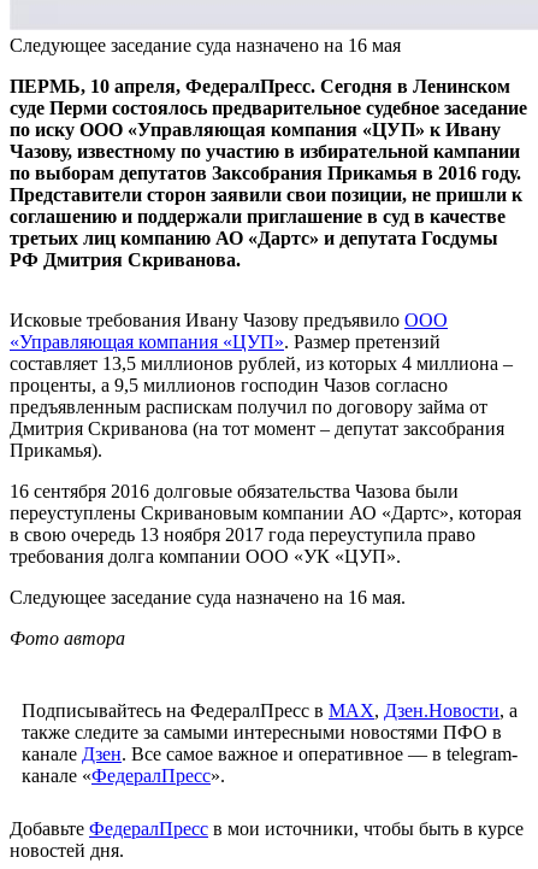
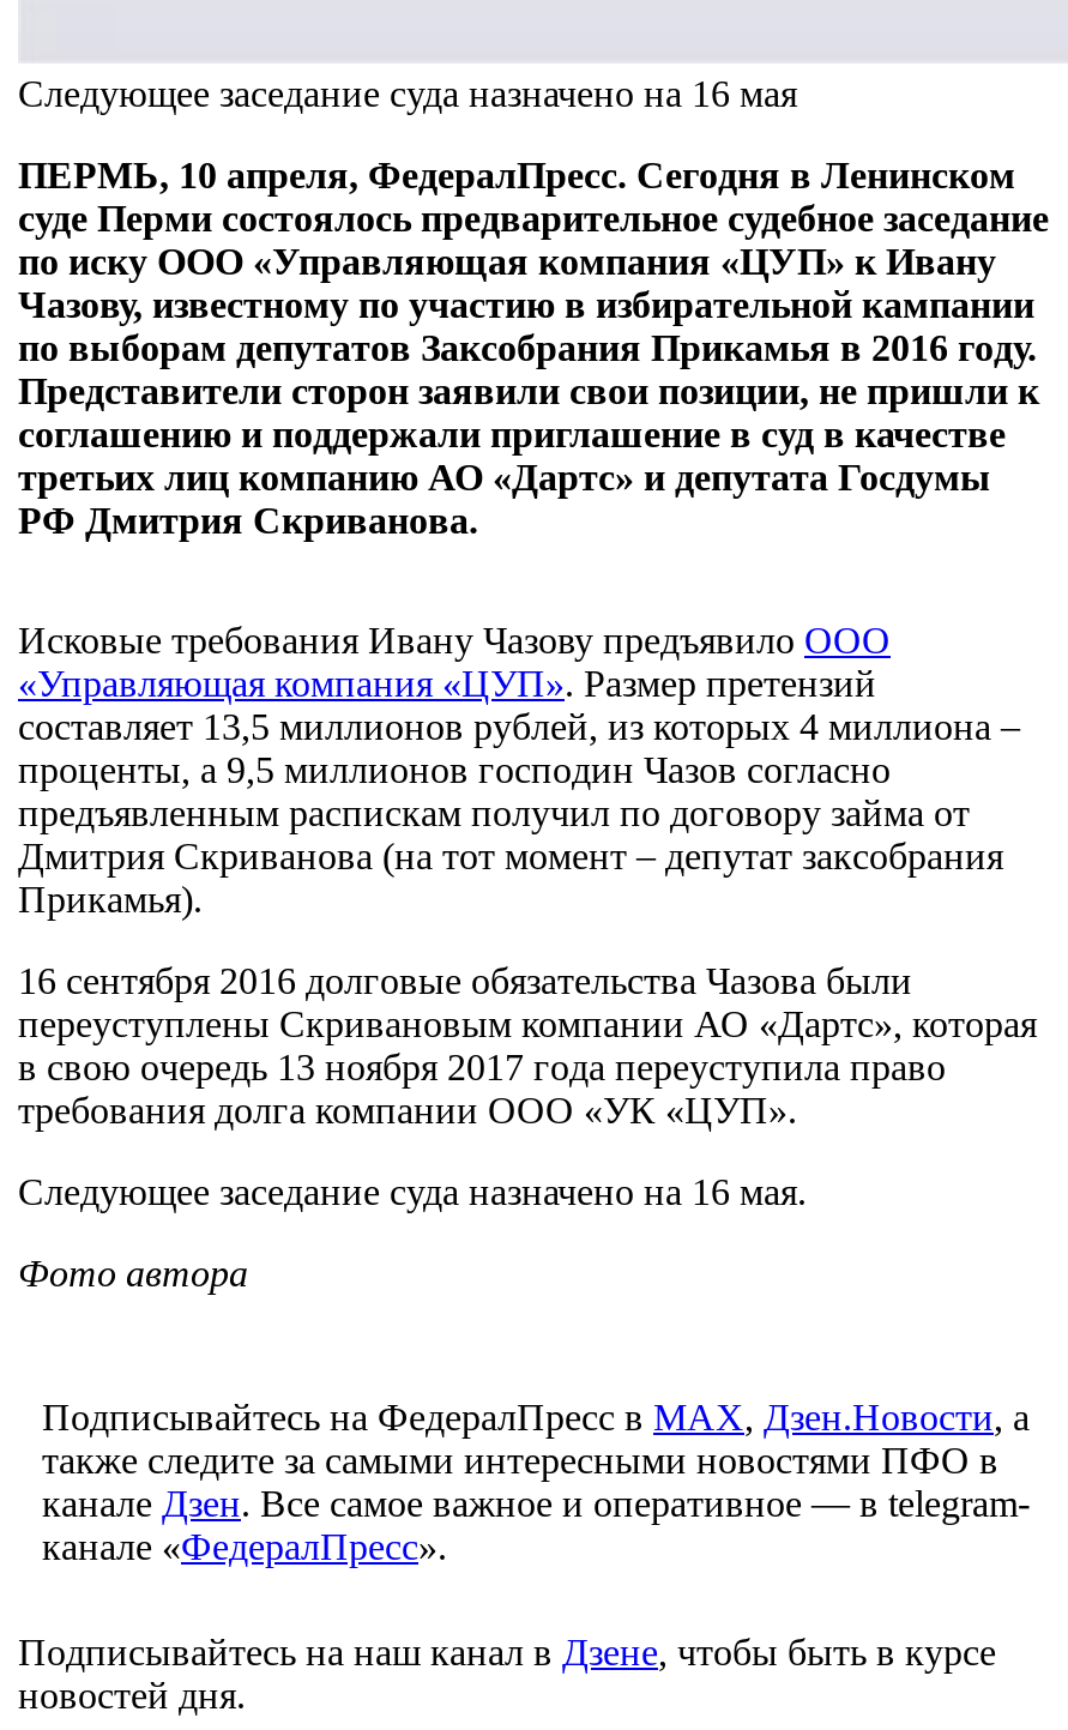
[10,818,524,839] Добавьте ФедералПресс в мои источники, чтобы быть в курсе -> [18,1631,996,1672] Подписывайтесь на наш канал в Дзене, чтобы быть в курсе

